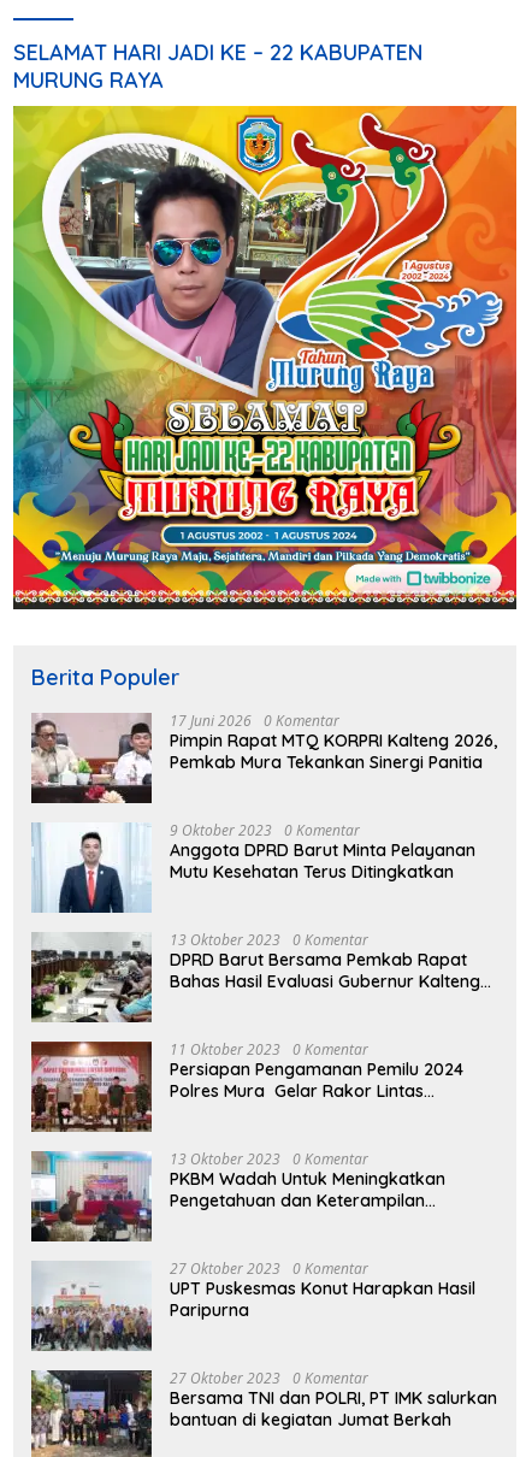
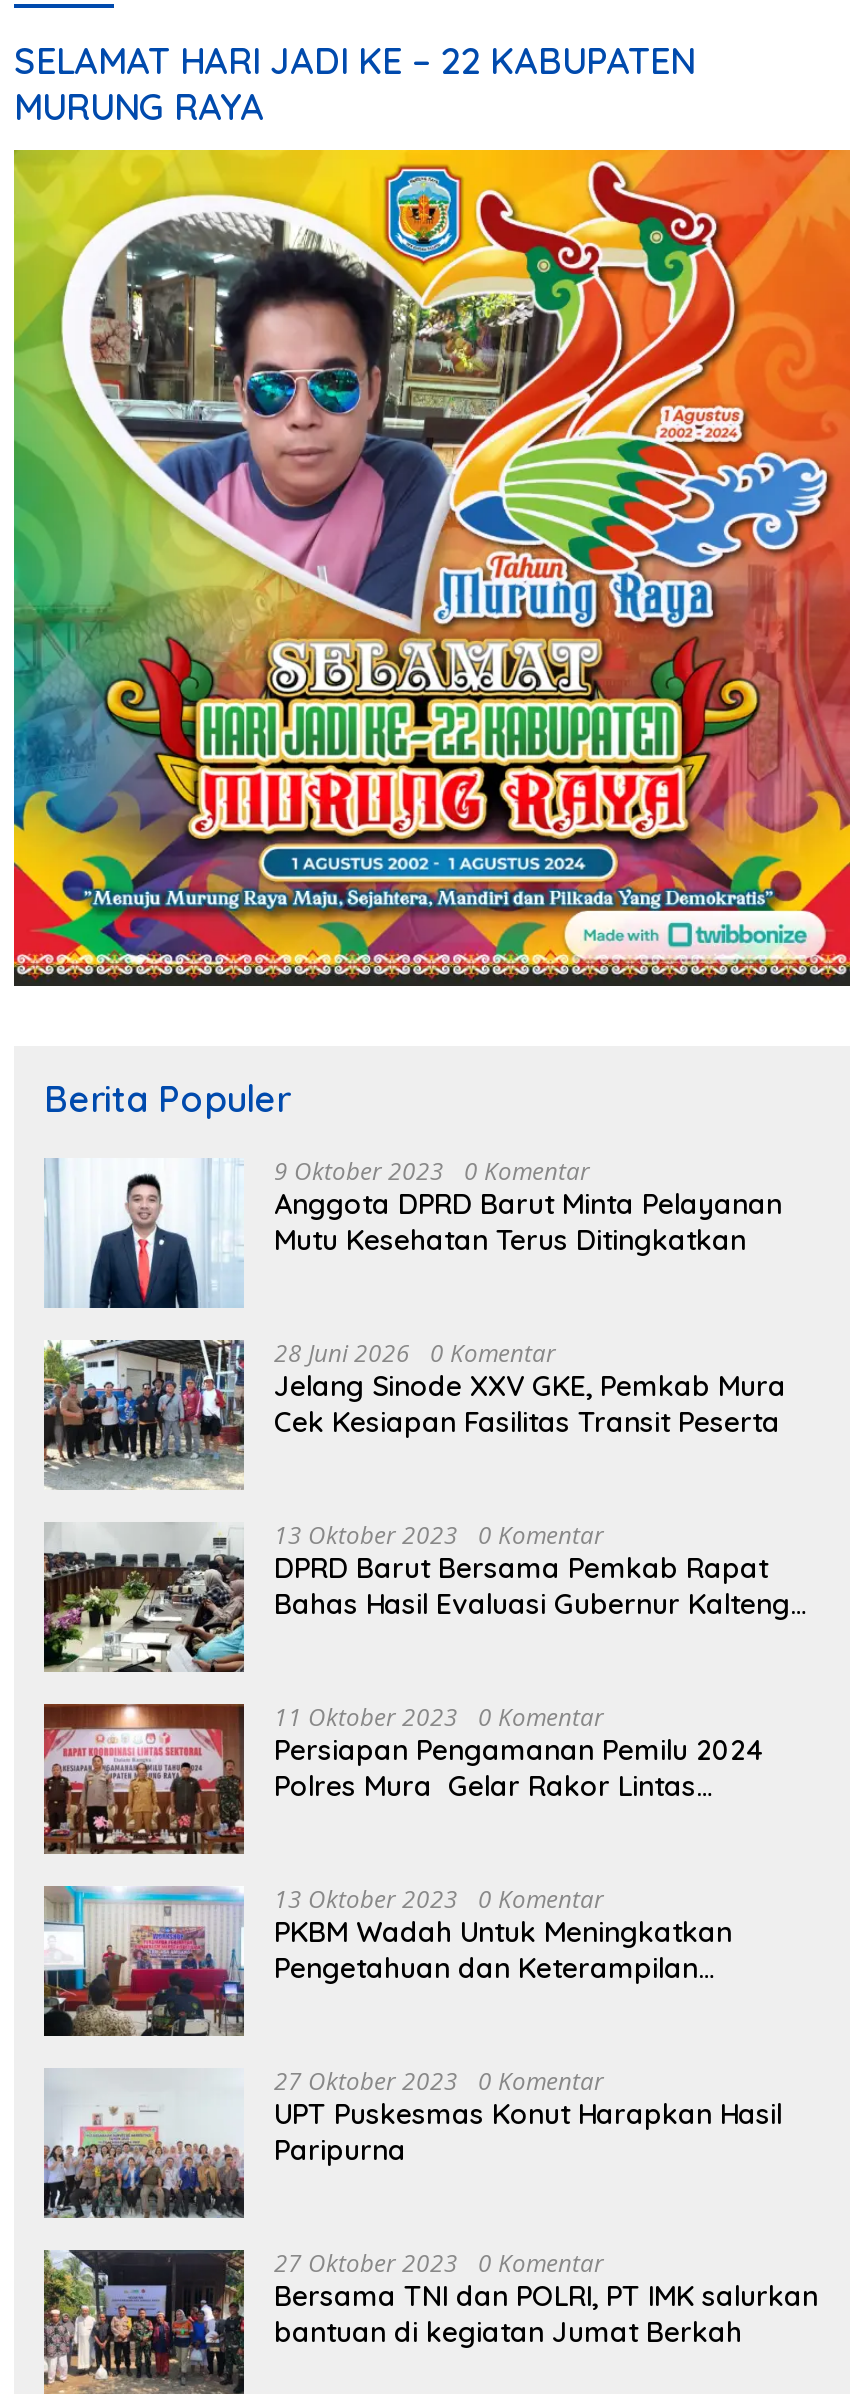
[30,711,497,804] [image] | 17 Juni 2026 0 Komentar | Pimpin Rapat MTQ KORPRI Kalteng 2026, | Pemkab Mura Tekankan Sinergi Panitia -> none
moved [32,820,475,914] -> [46,1154,782,1310]: [image] | 9 Oktober 2023 0 Komentar | Anggota DPRD Barut Minta Pelayanan | Mutu Kesehatan Terus Ditingkatkan
none -> [42,1336,786,1490] [image] | 28 Juni 2026 0 Komentar | Jelang Sinode XXV GKE, Pemkab Mura | Cek Kesiapan Fasilitas Transit Peserta

